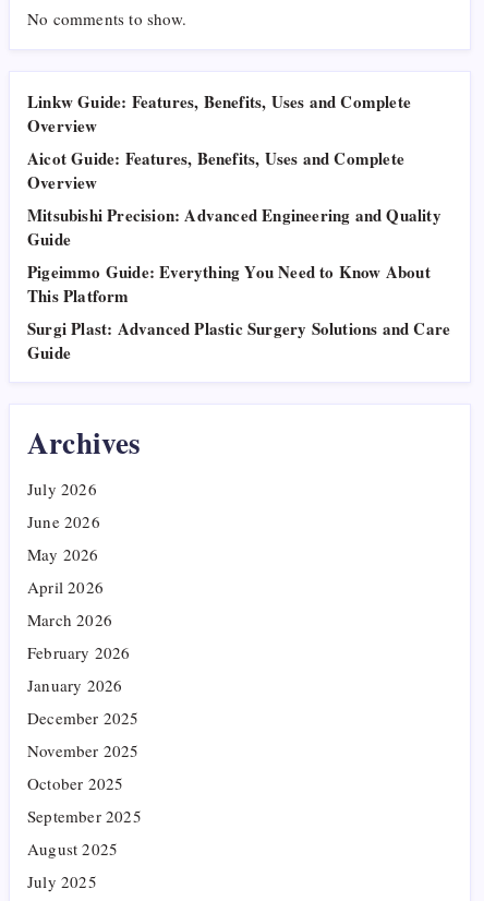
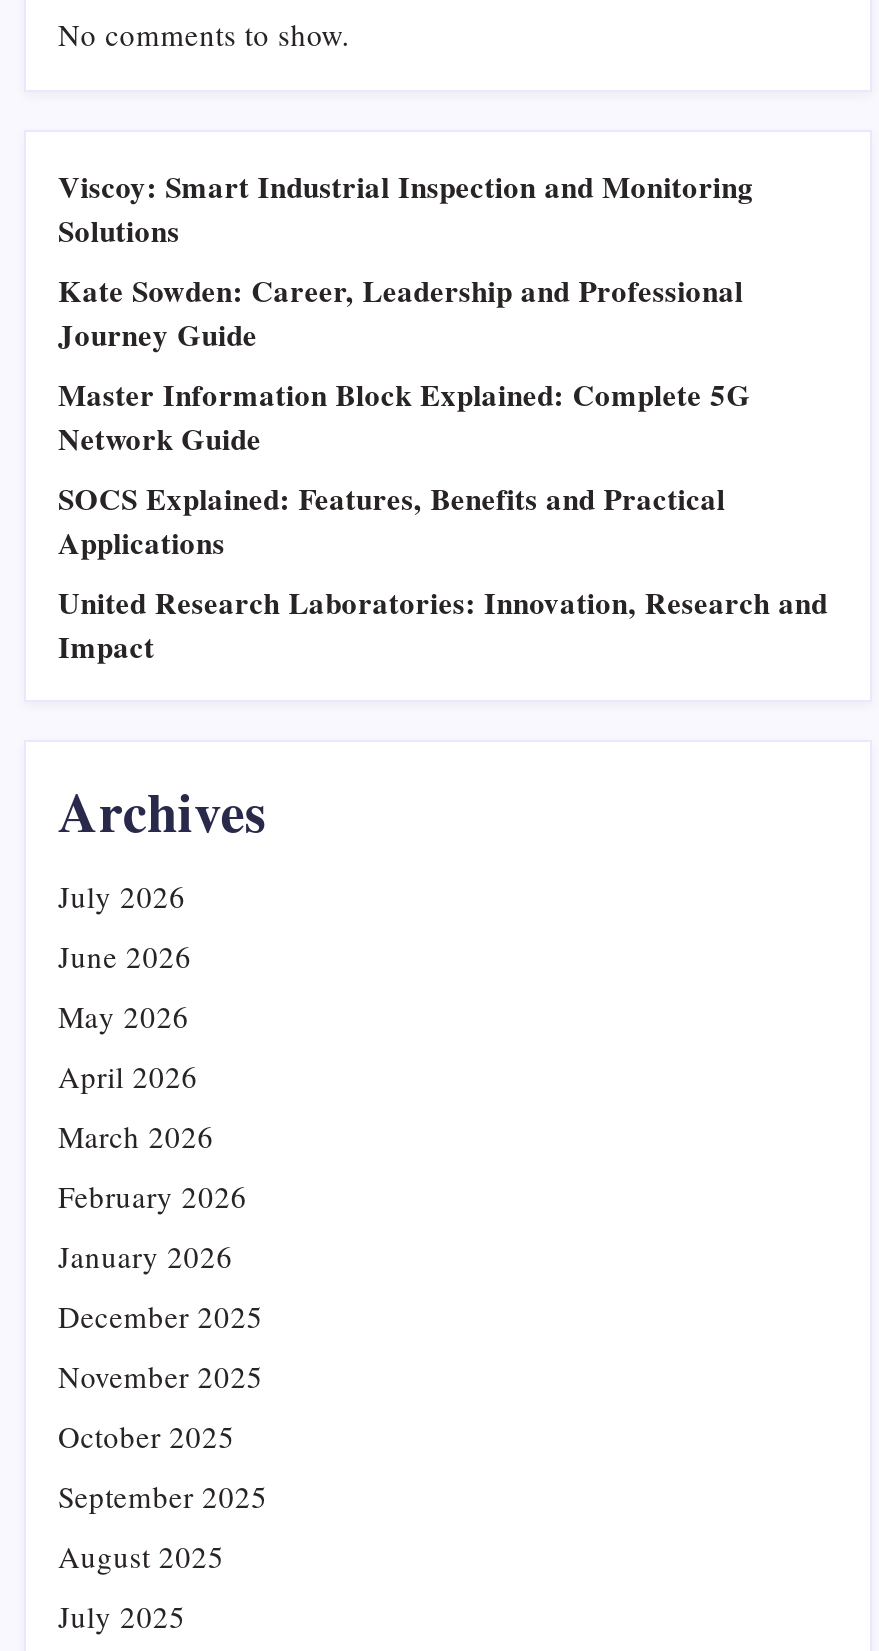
[27,89,450,364] Linkw Guide: Features, Benefits, Uses and Complete | Overview | Aicot Guide: Features, Benefits, Uses and Complete | Overview | Mitsubishi Precision: Advanced Engineering and Quality | Guide | Pigeimmo Guide: Everything You Need to Know About | This Platform | Surgi Plast: Advanced Plastic Surgery Solutions and Care | Guide -> [58,164,828,668] Viscoy: Smart Industrial Inspection and Monitoring | Solutions | Kate Sowden: Career, Leadership and Professional | Journey Guide | Master Information Block Explained: Complete 5G | Network Guide | SOCS Explained: Features, Benefits and Practical | Applications | United Research Laboratories: Innovation, Research and | Impact

